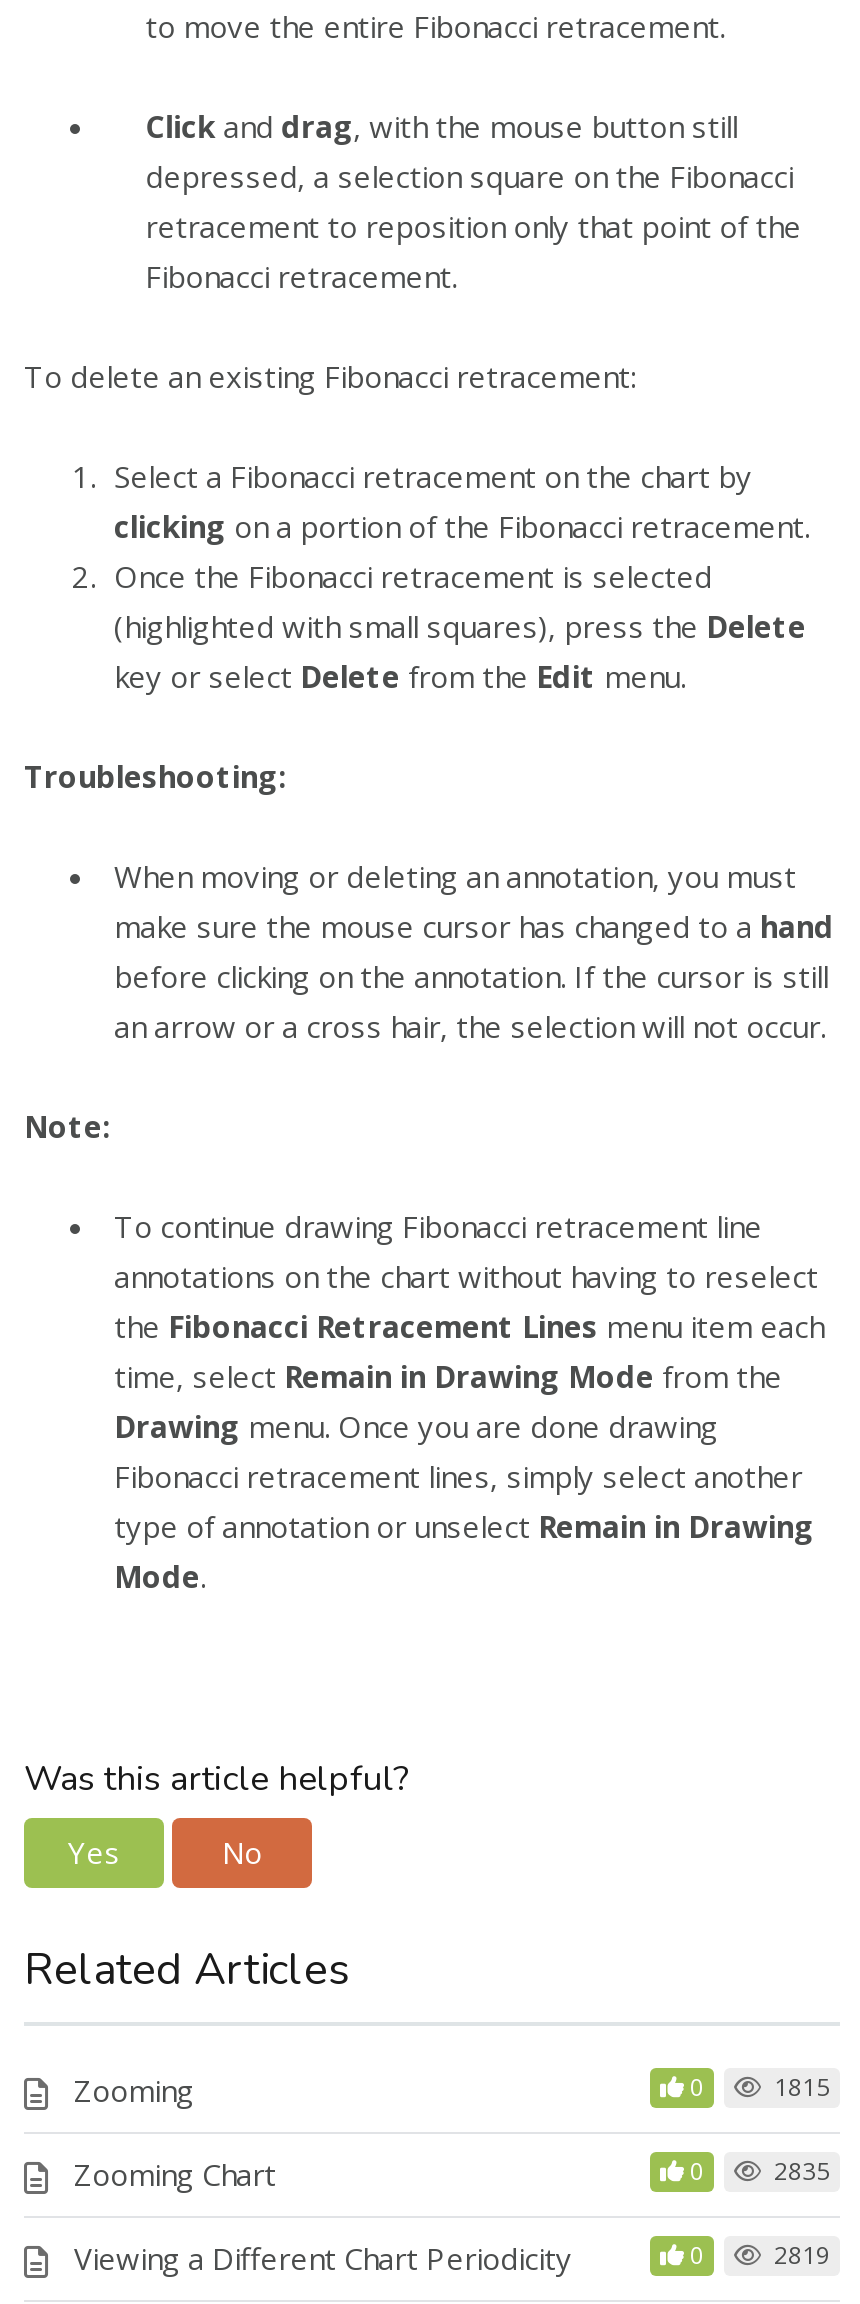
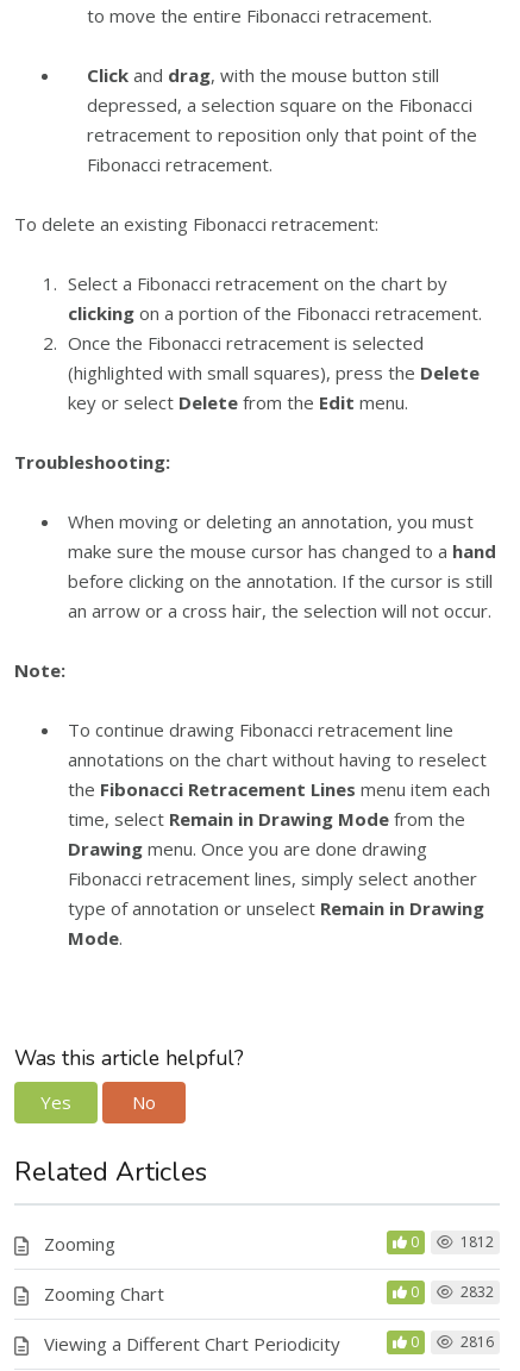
[690,2069,830,2103] 0 1815 -> [411,1231,494,1251] 0 1812
[690,2153,830,2187] 0 2835 -> [411,1281,494,1301] 0 2832
[690,2237,830,2271] 0 2819 -> [411,1331,494,1351] 0 2816

